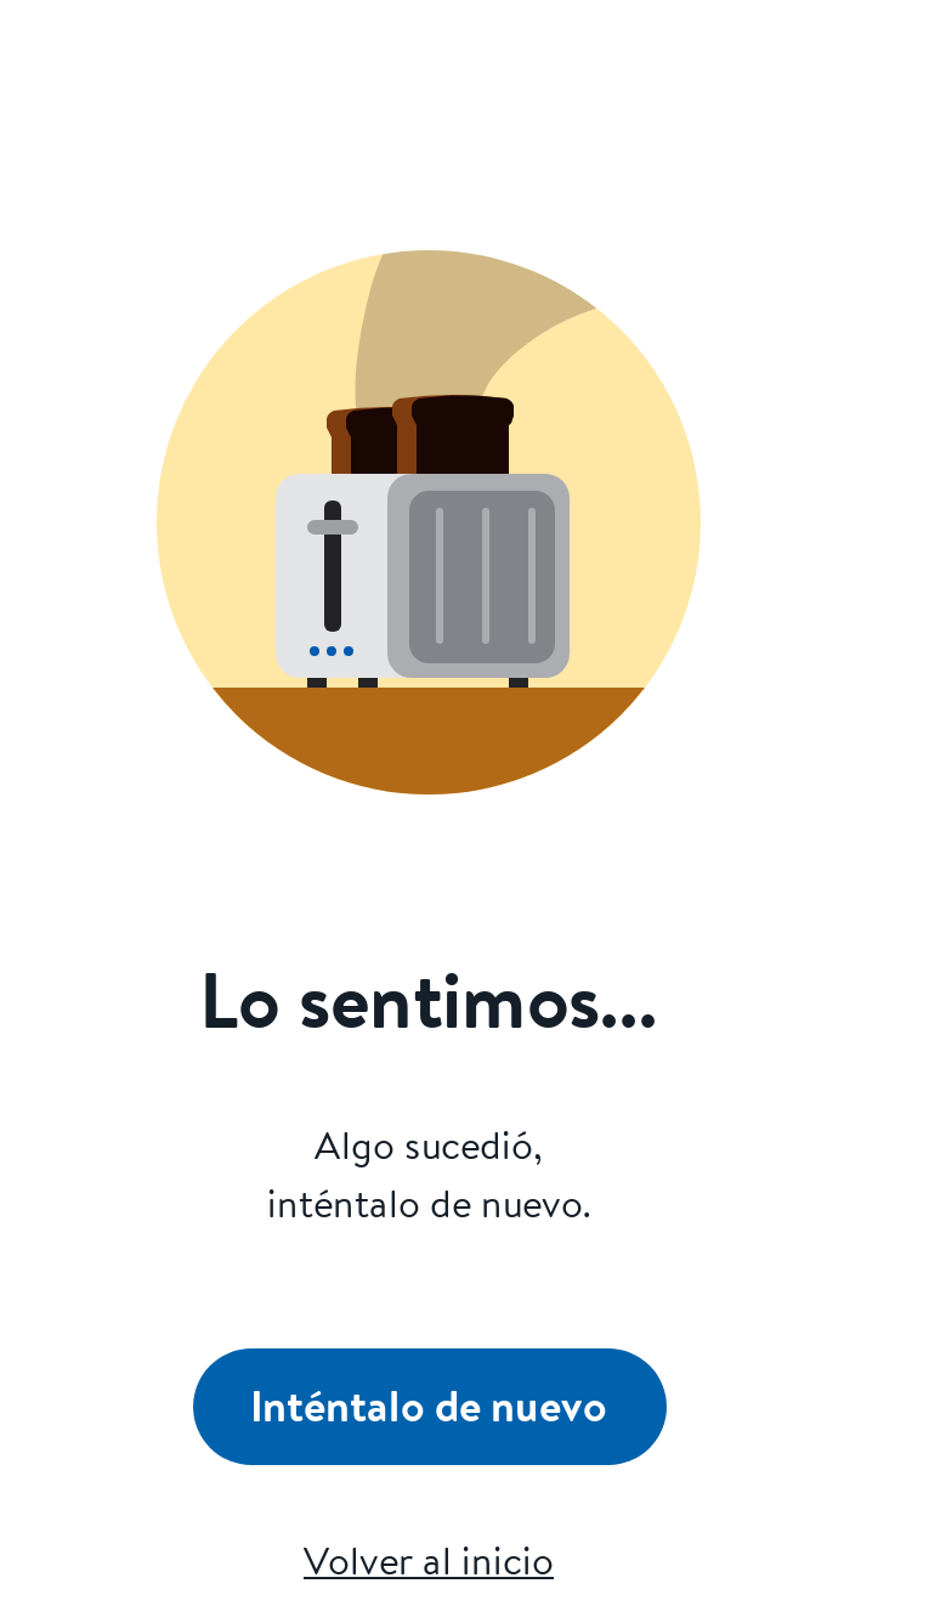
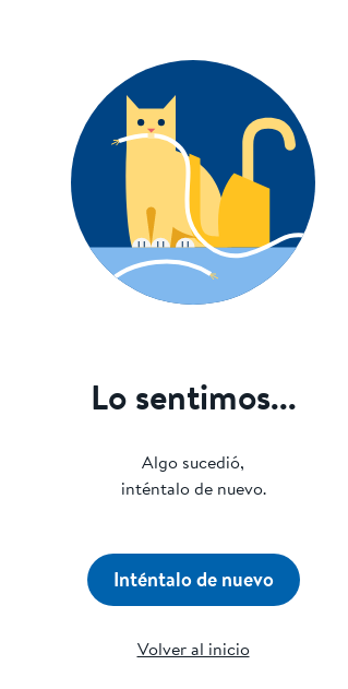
[157,250,701,797] [image] -> [70,59,316,306] [image]

